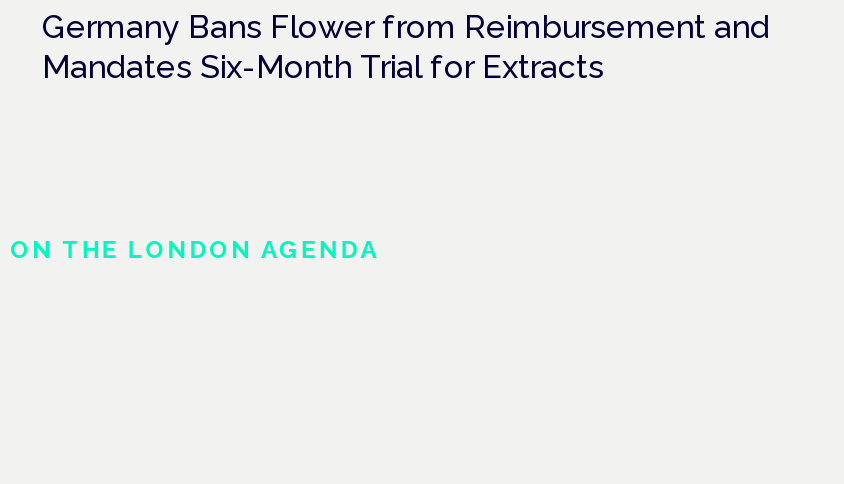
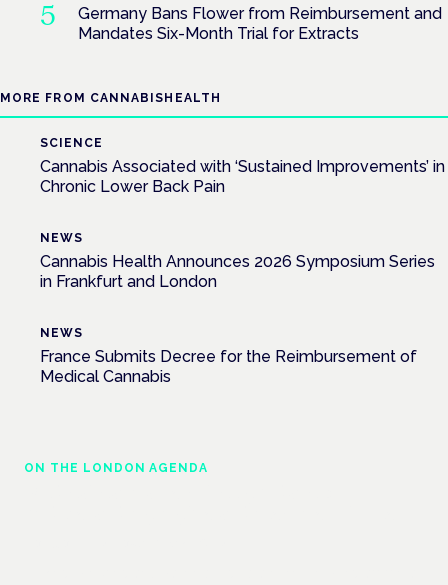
none -> [0,91,445,386] MORE FROM CANNABISHEALTH | SCIENCE | Cannabis Associated with ‘Sustained Improvements’ in | Chronic Lower Back Pain | NEWS | Cannabis Health Announces 2026 Symposium Series | in Frankfurt and London | NEWS | France Submits Decree for the Reimbursement of | Medical Cannabis

